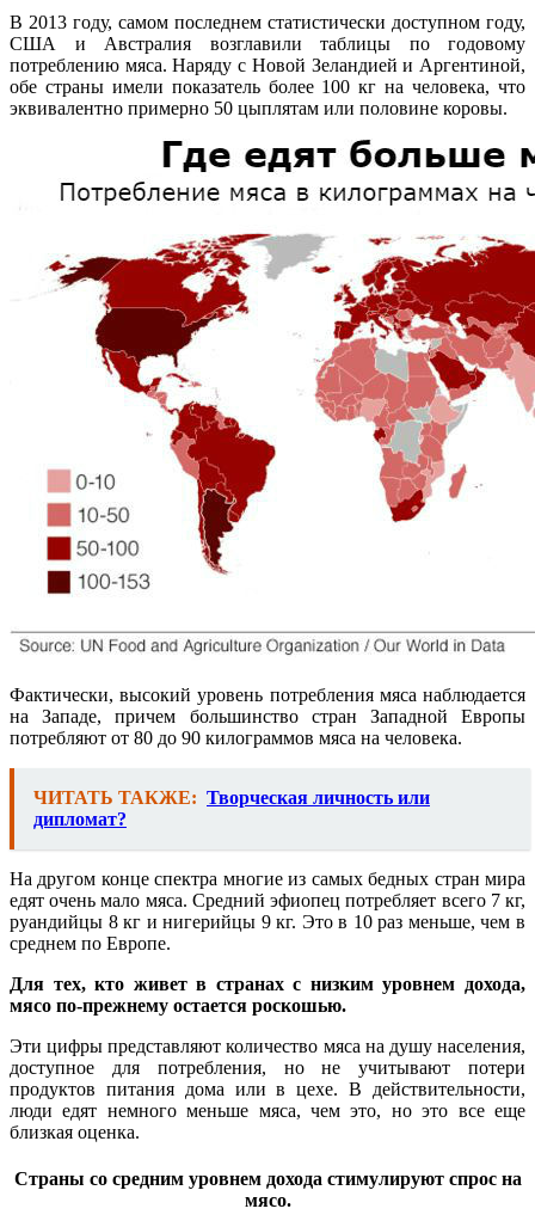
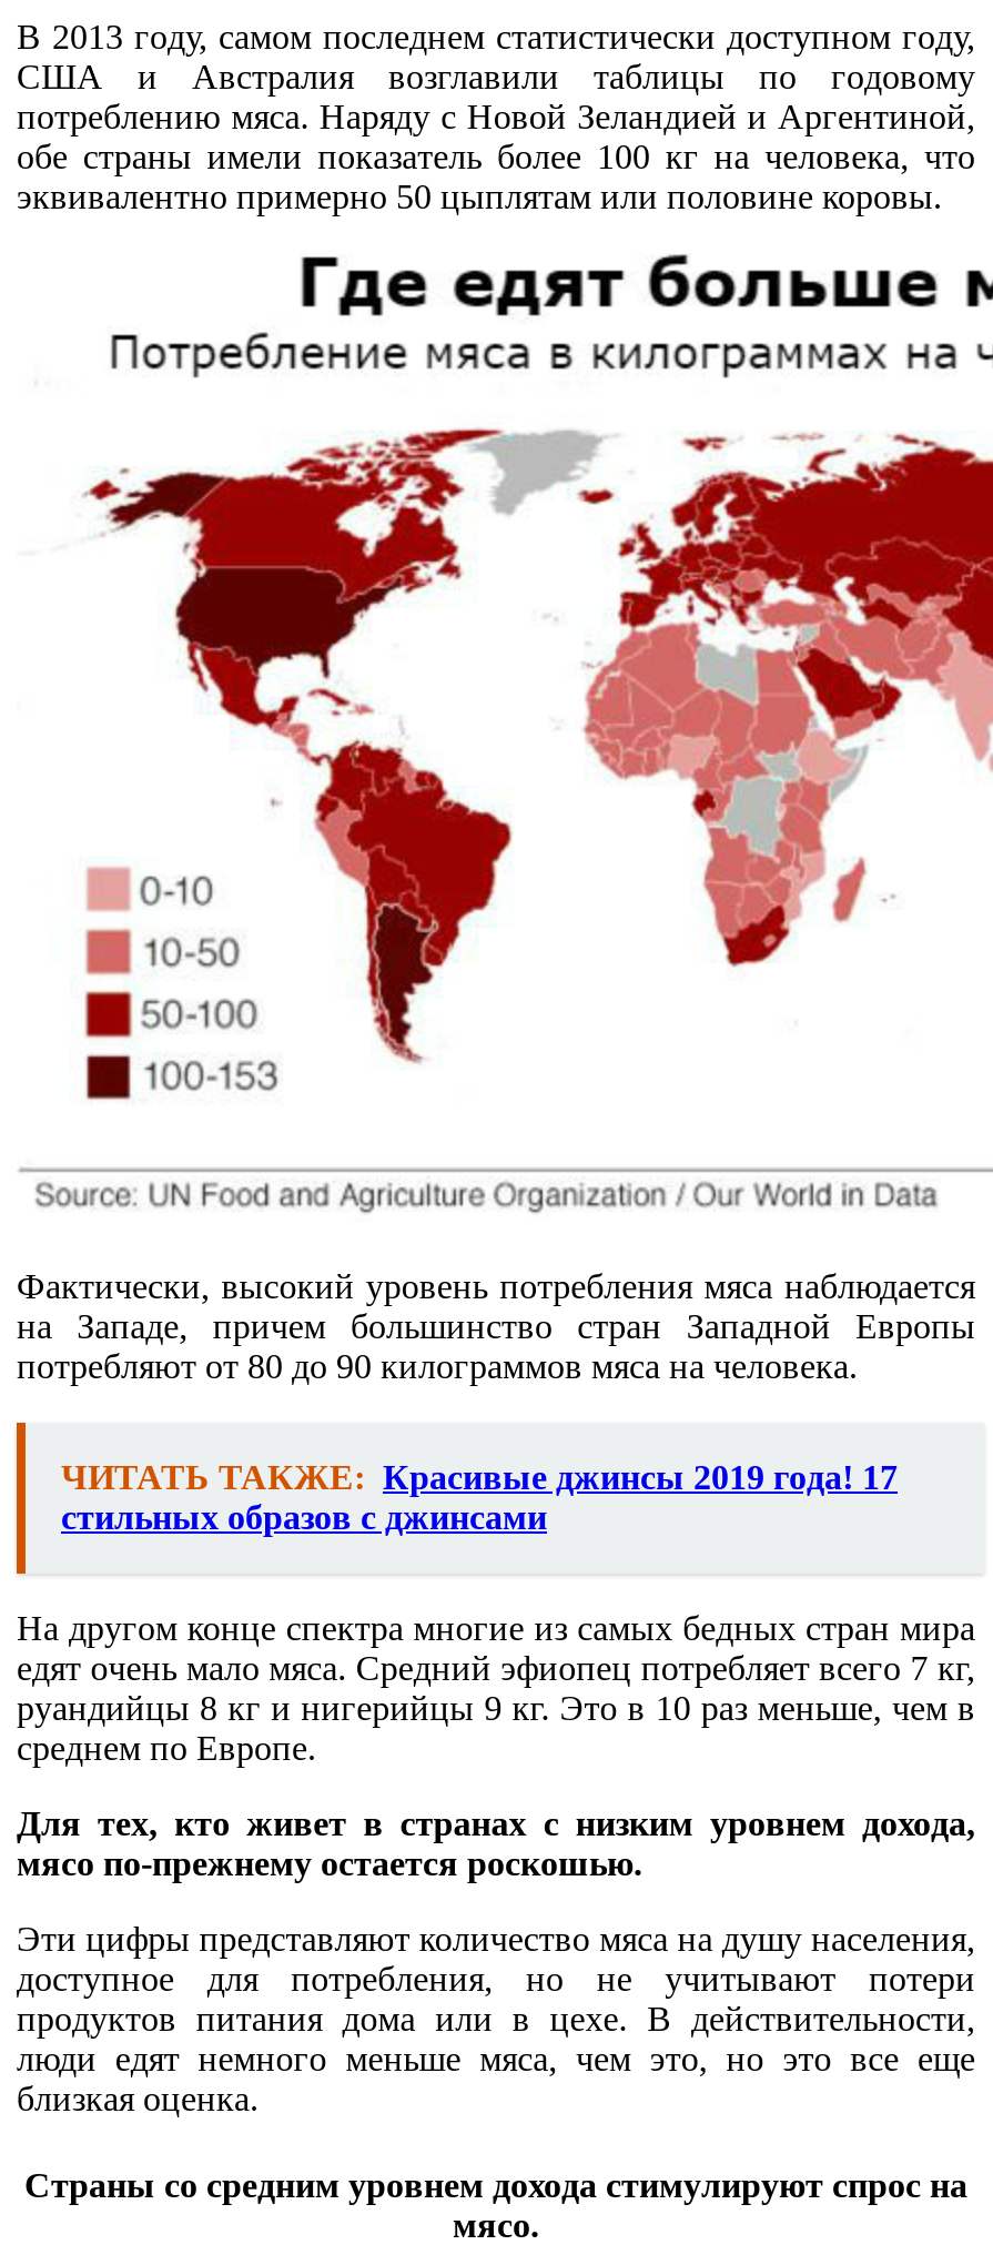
[33,787,430,829] ЧИТАТЬ ТАКЖЕ: Творческая личность или | дипломат? -> [61,1458,898,1535] ЧИТАТЬ ТАКЖЕ: Красивые джинсы 2019 года! 17 | стильных образов с джинсами

